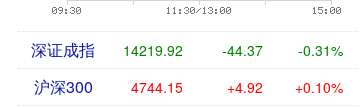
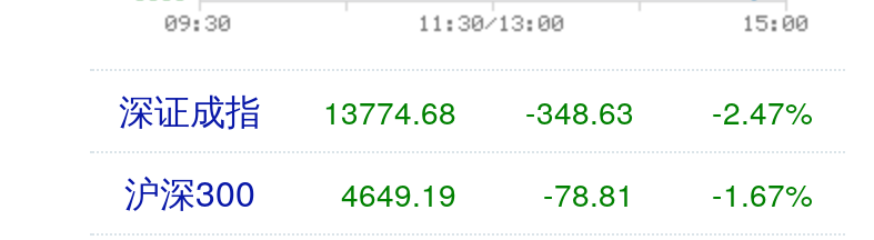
[123,40,183,60] 14219.92 -> [323,89,456,134] 13774.68
[222,40,263,60] -44.37 -> [525,89,634,134] -348.63
[298,40,343,60] -0.31% -> [712,89,812,134] -2.47%
[131,77,183,97] 4744.15 -> [341,171,456,216] 4649.19
[227,77,263,97] +4.92 -> [543,171,634,216] -78.81
[295,77,343,97] +0.10% -> [712,171,812,216] -1.67%

